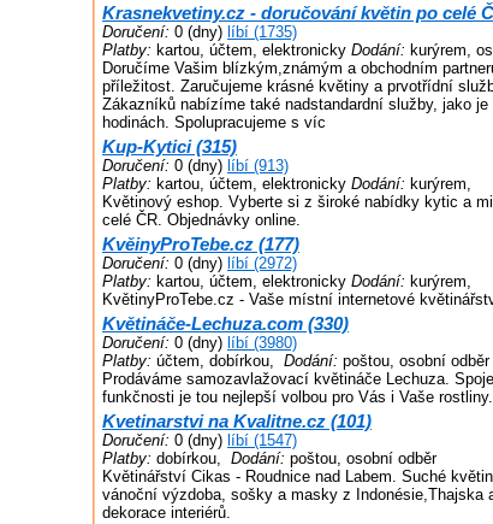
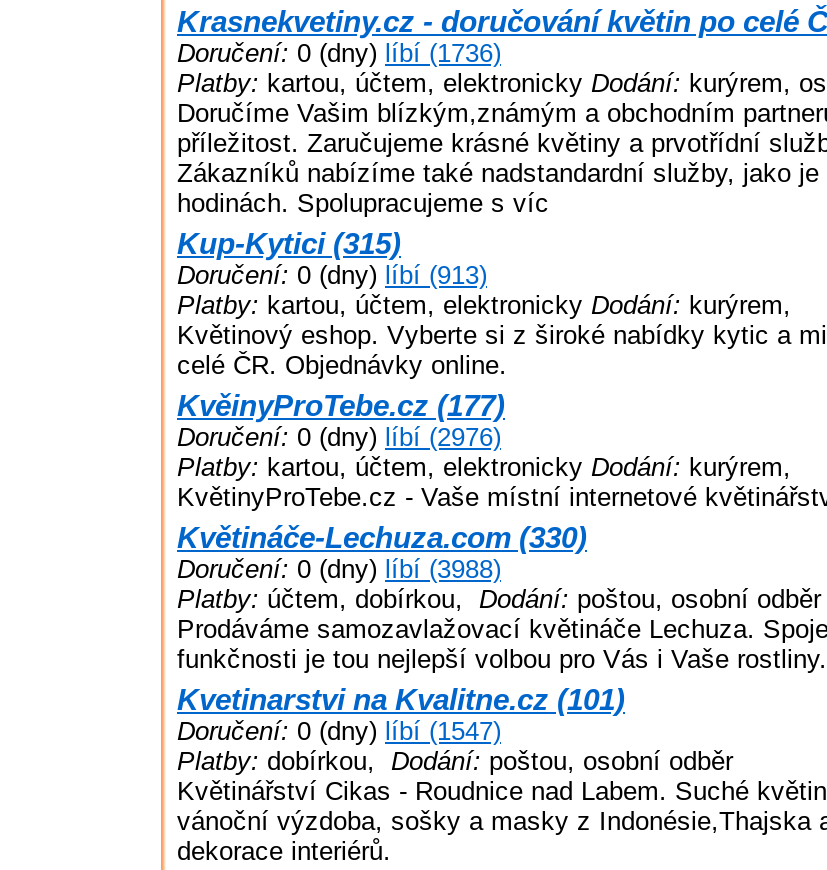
[102,23,297,41] Doručení: 0 (dny) líbí (1735) -> [177,38,501,68] Doručení: 0 (dny) líbí (1736)
[102,254,297,272] Doručení: 0 (dny) líbí (2972) -> [177,422,501,452] Doručení: 0 (dny) líbí (2976)
[102,334,297,352] Doručení: 0 (dny) líbí (3980) -> [177,554,501,584] Doručení: 0 (dny) líbí (3988)

